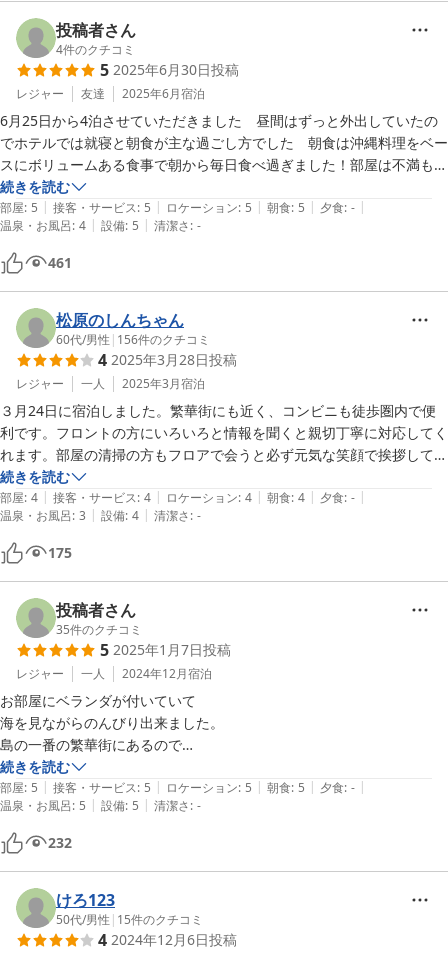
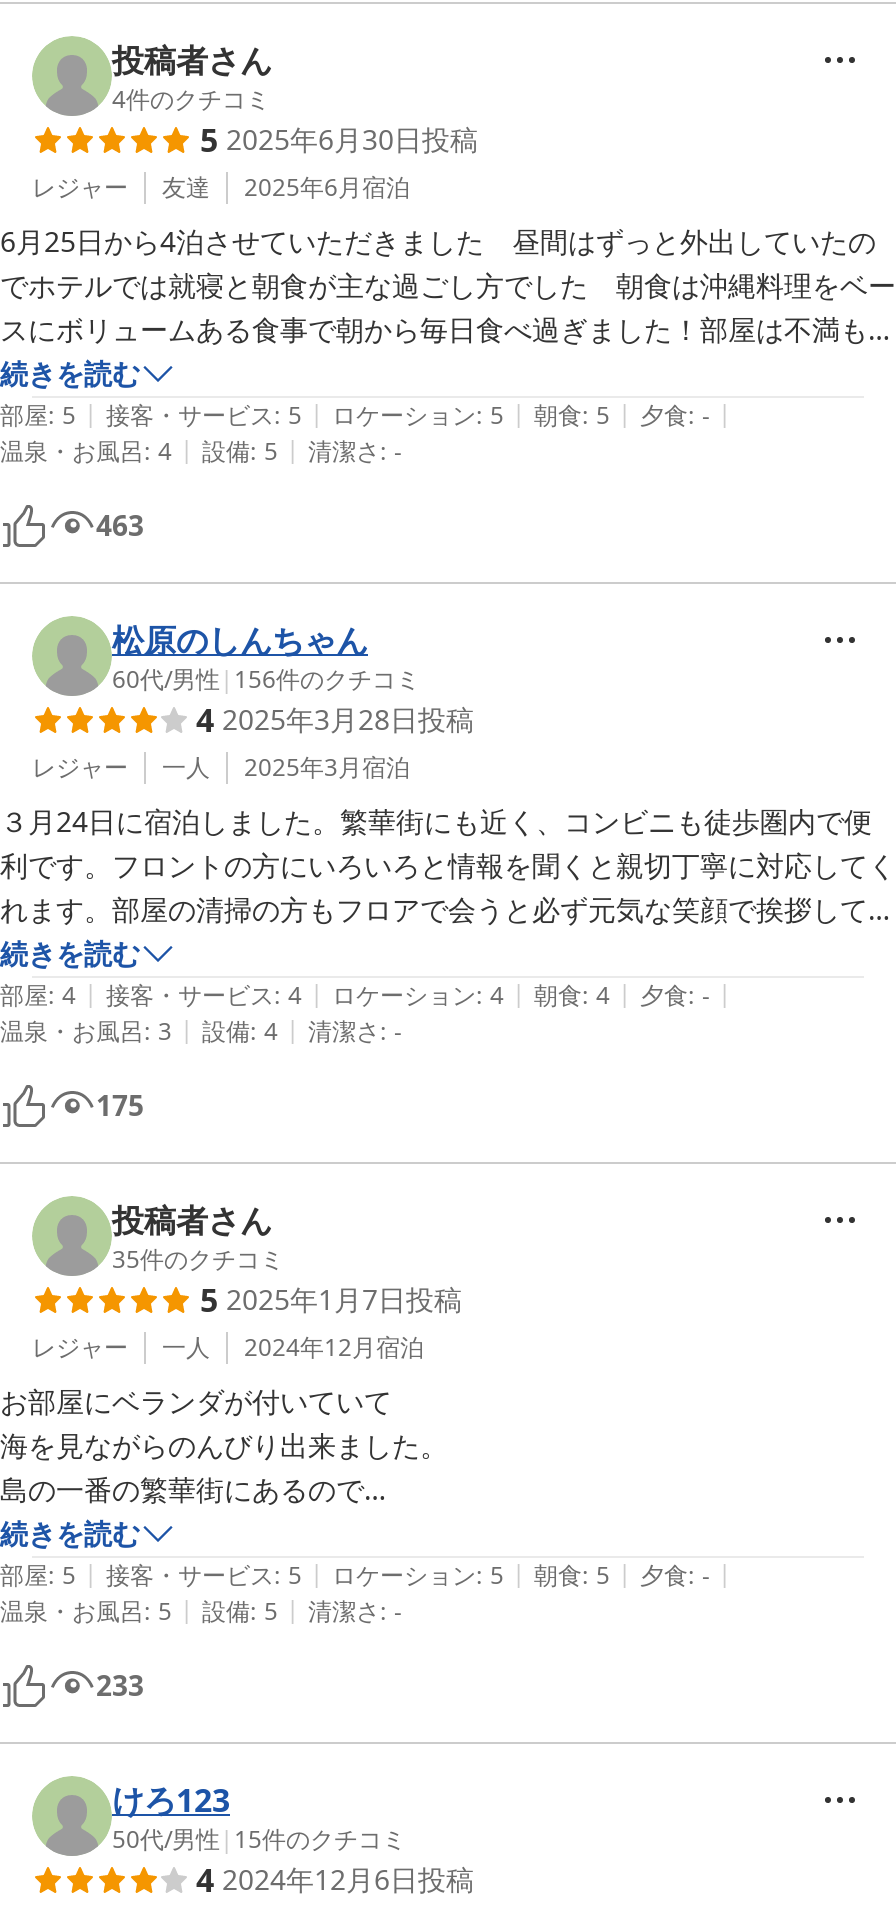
[48,253,72,272] 461 -> [96,506,144,544] 463
[48,833,72,852] 232 -> [96,1666,144,1704] 233

